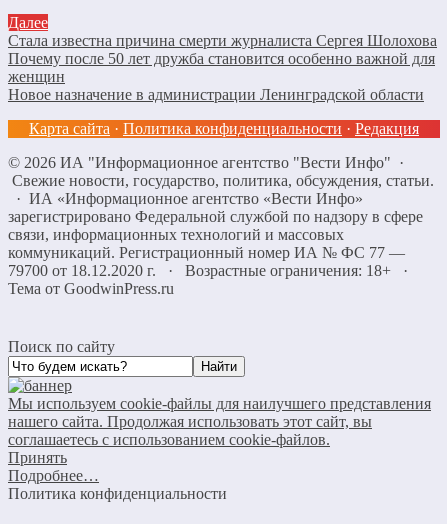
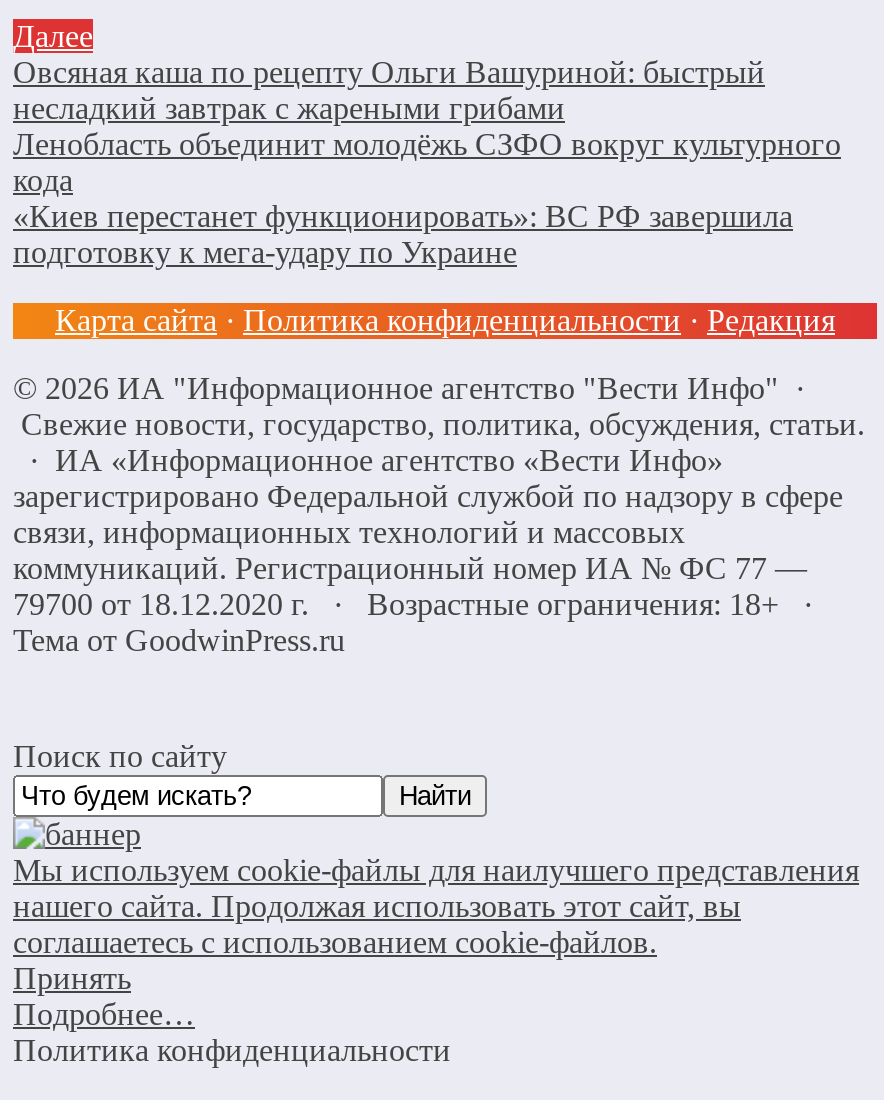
[8,32,437,103] Стала известна причина смерти журналиста Сергея Шолохова | Почему после 50 лет дружба становится особенно важной для | женщин | Новое назначение в администрации Ленинградской области -> [13,55,841,269] Овсяная каша по рецепту Ольги Вашуриной: быстрый | несладкий завтрак с жареными грибами | Ленобласть объединит молодёжь СЗФО вокруг культурного | кода | «Киев перестанет функционировать»: ВС РФ завершила | подготовку к мега-удару по Украине

